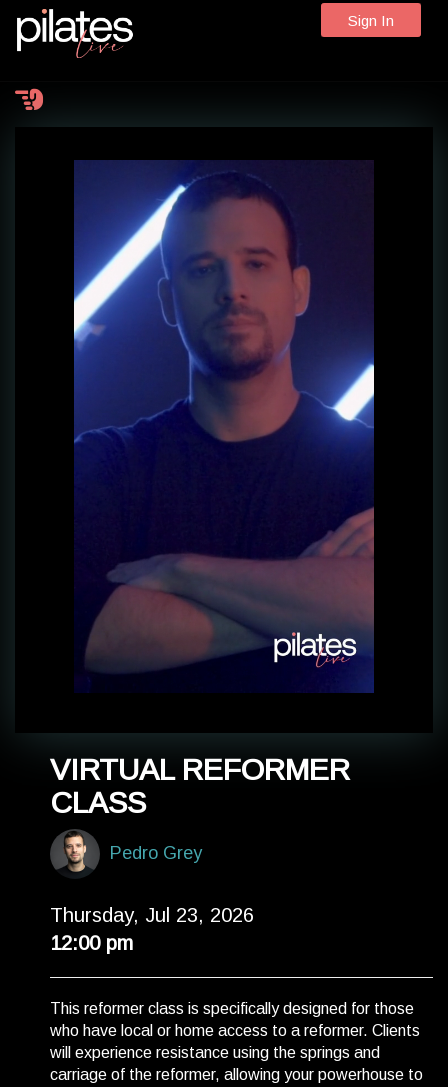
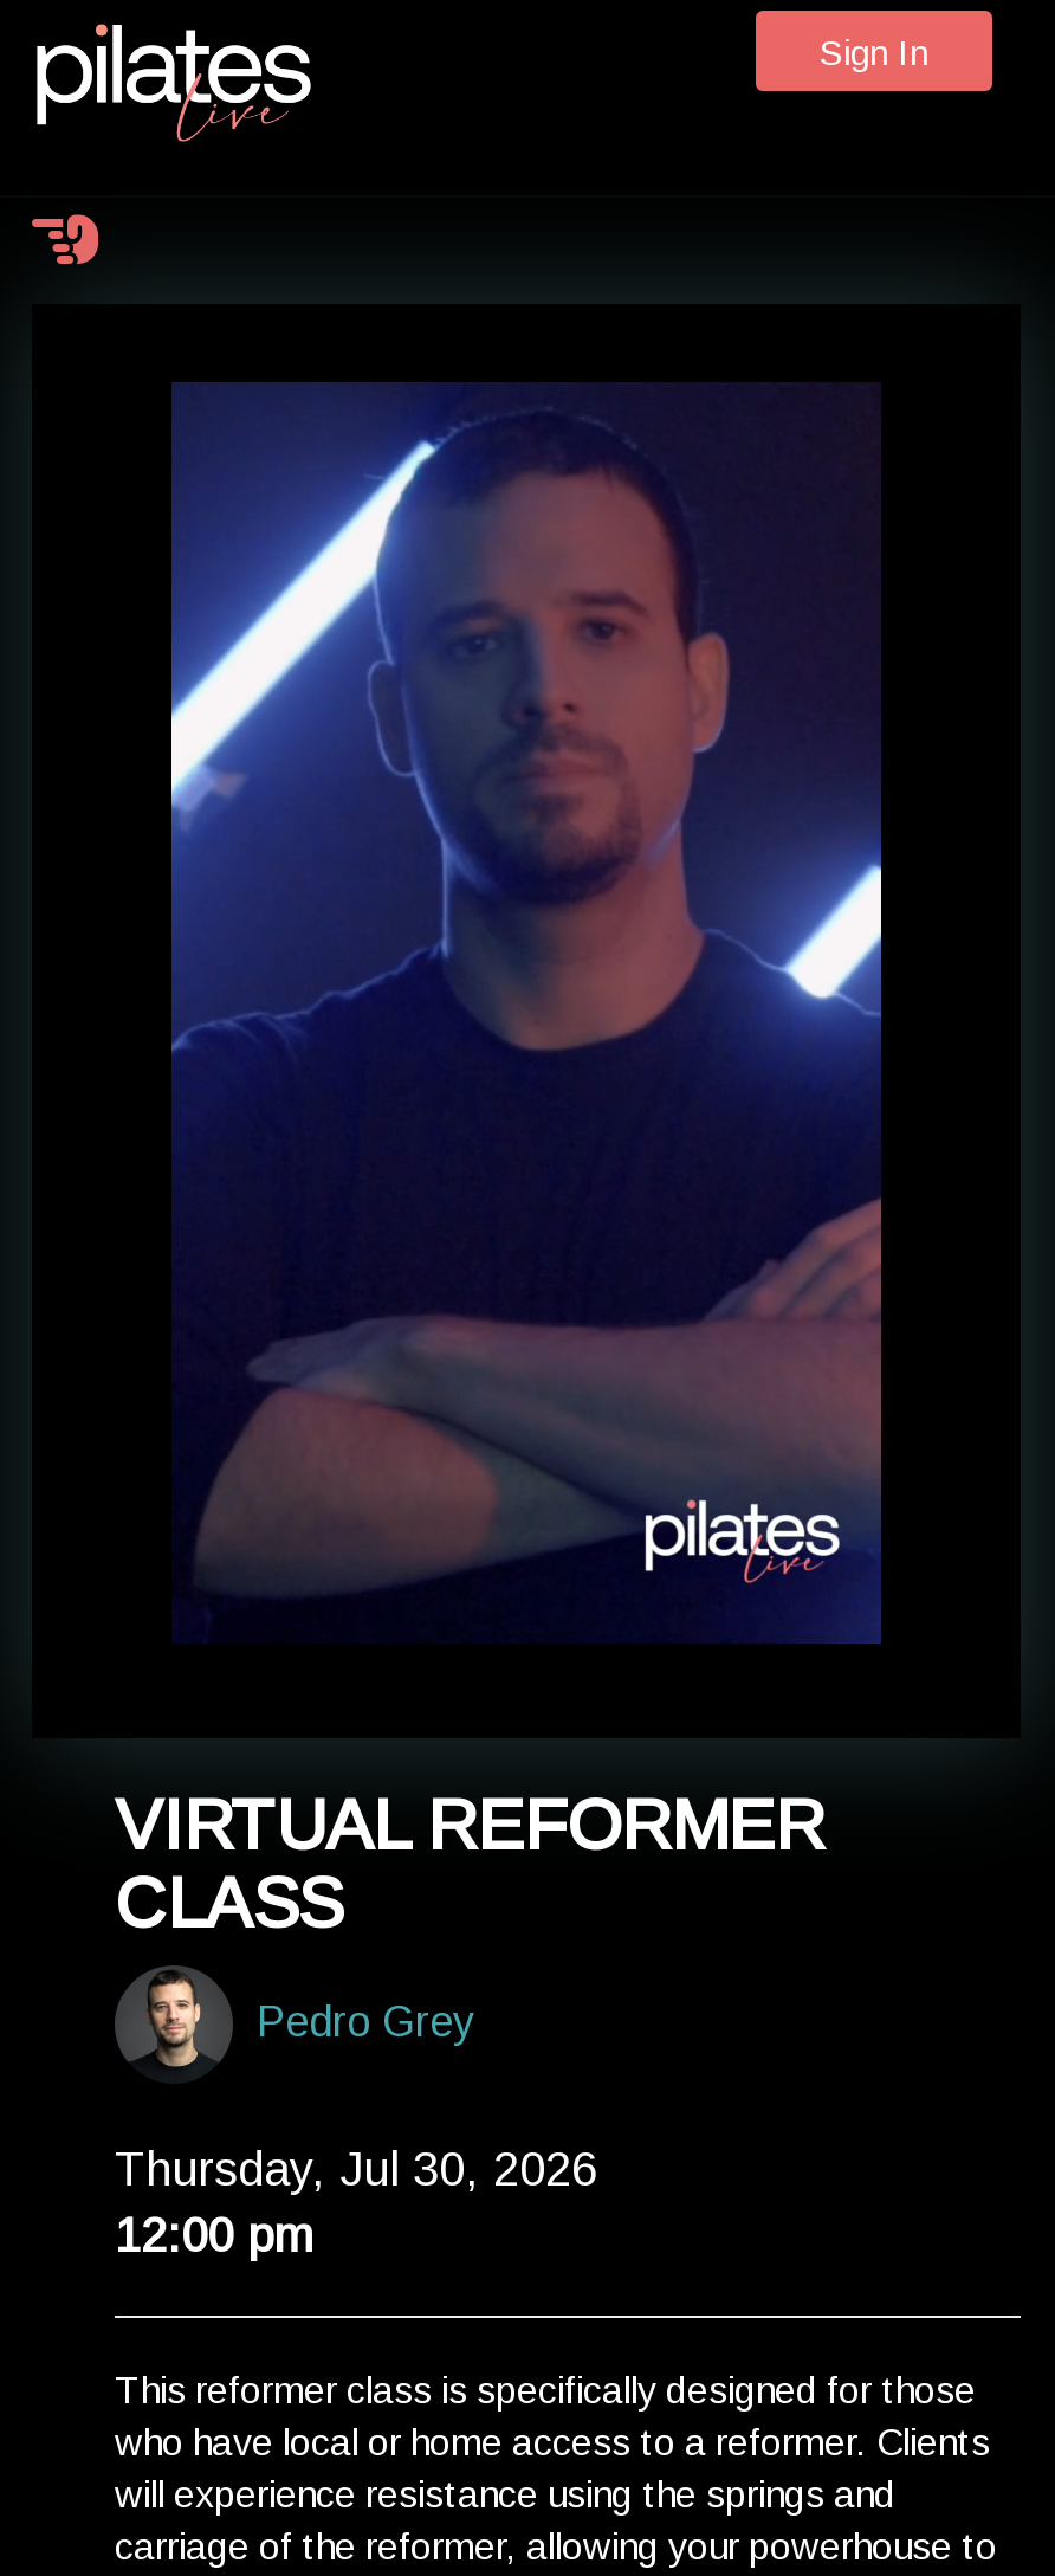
[50,904,254,926] Thursday, Jul 23, 2026 -> [115,2143,597,2195] Thursday, Jul 30, 2026

